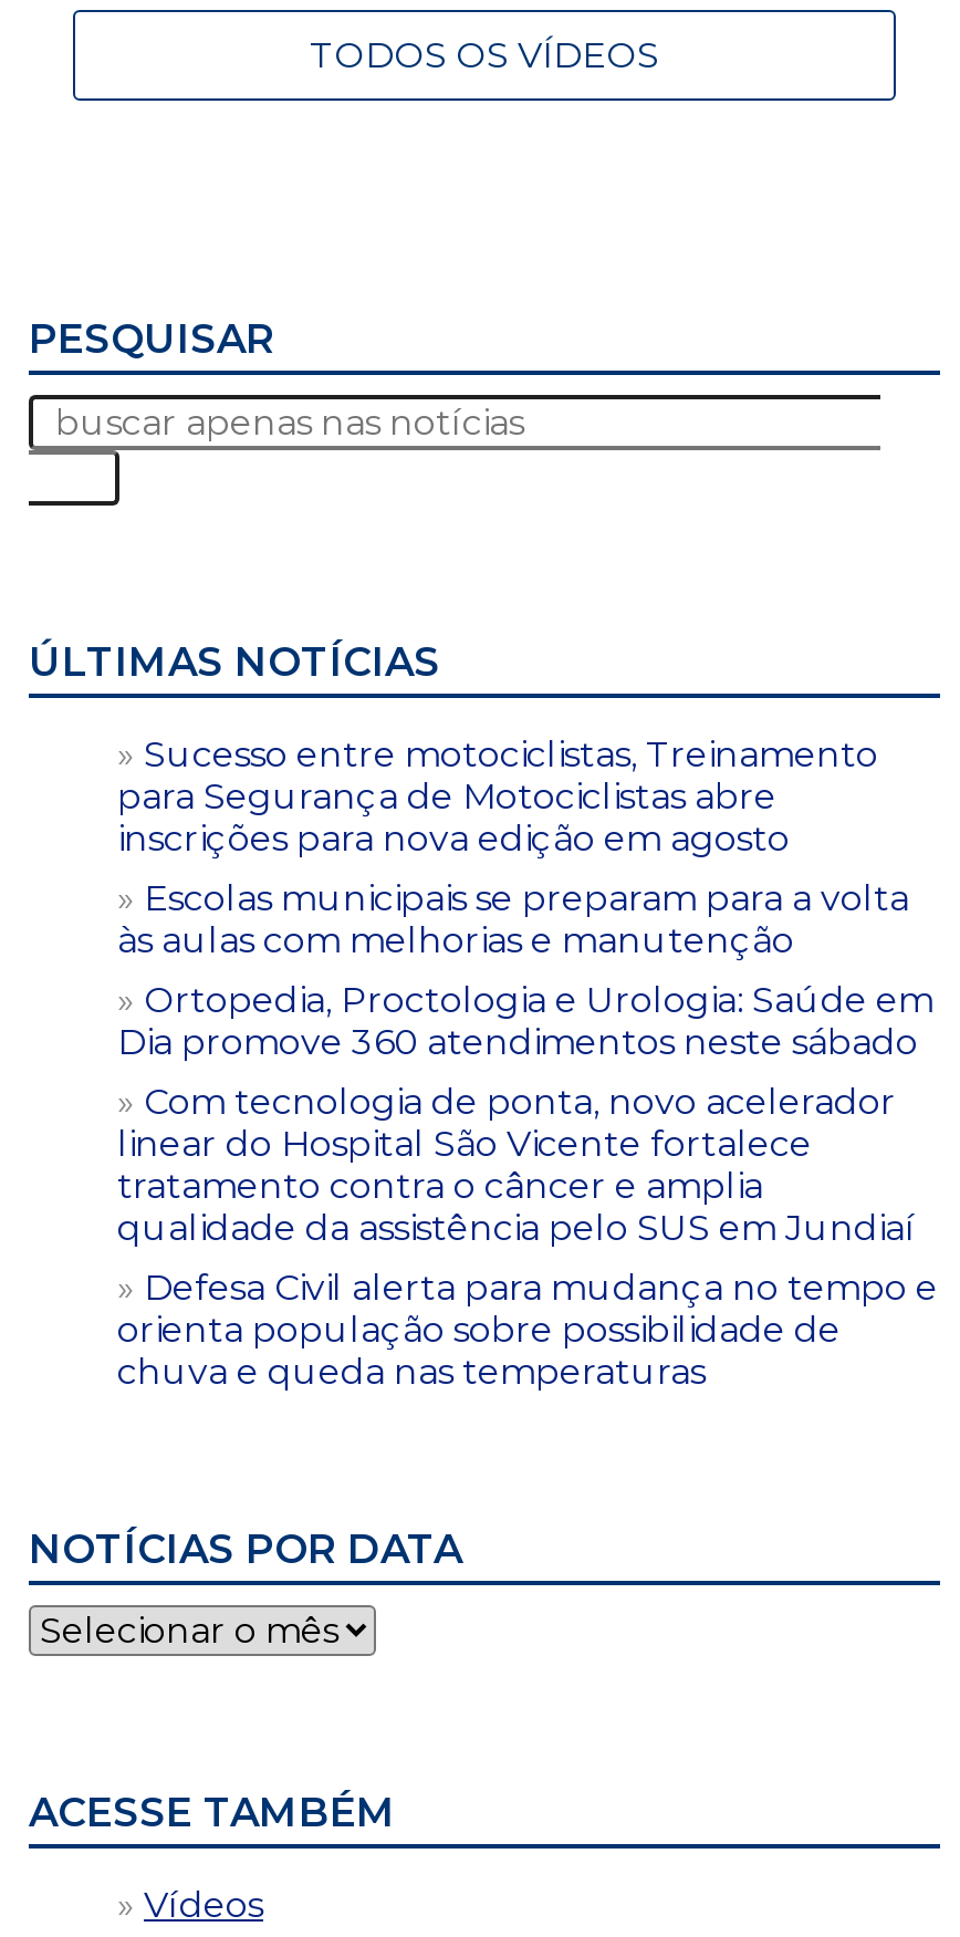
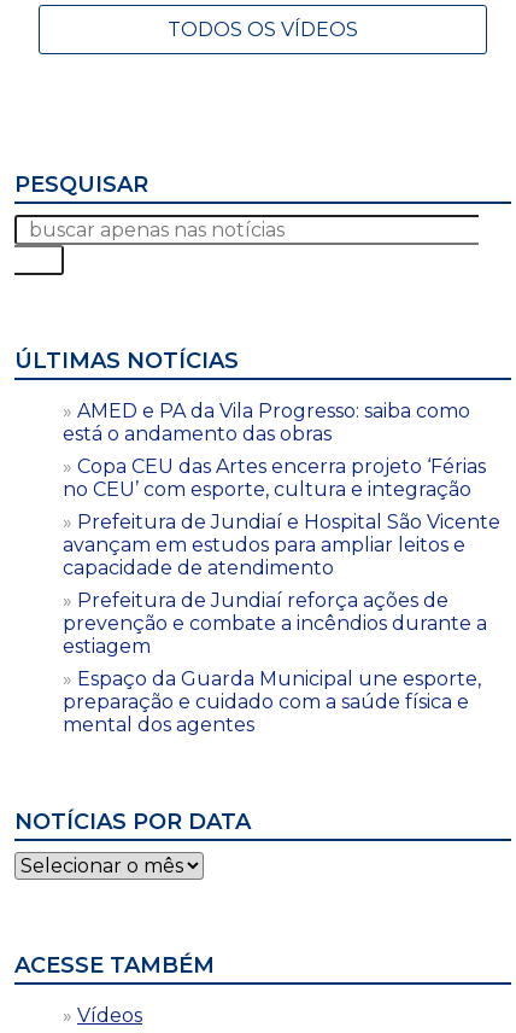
[117,734,938,1393] Sucesso entre motociclistas, Treinamento | para Segurança de Motociclistas abre | inscrições para nova edição em agosto | Escolas municipais se preparam para a volta | às aulas com melhorias e manutenção | Ortopedia, Proctologia e Urologia: Saúde em | Dia promove 360 atendimentos neste sábado | Com tecnologia de ponta, novo acelerador | linear do Hospital São Vicente fortalece | tratamento contra o câncer e amplia | qualidade da assistência pelo SUS em Jundiaí | Defesa Civil alerta para mudança no tempo e | orienta população sobre possibilidade de | chuva e queda nas temperaturas -> [63,400,500,736] AMED e PA da Vila Progresso: saiba como | está o andamento das obras | Copa CEU das Artes encerra projeto ‘Férias | no CEU’ com esporte, cultura e integração | Prefeitura de Jundiaí e Hospital São Vicente | avançam em estudos para ampliar leitos e | capacidade de atendimento | Prefeitura de Jundiaí reforça ações de | prevenção e combate a incêndios durante a | estiagem | Espaço da Guarda Municipal une esporte, | preparação e cuidado com a saúde física e | mental dos agentes

